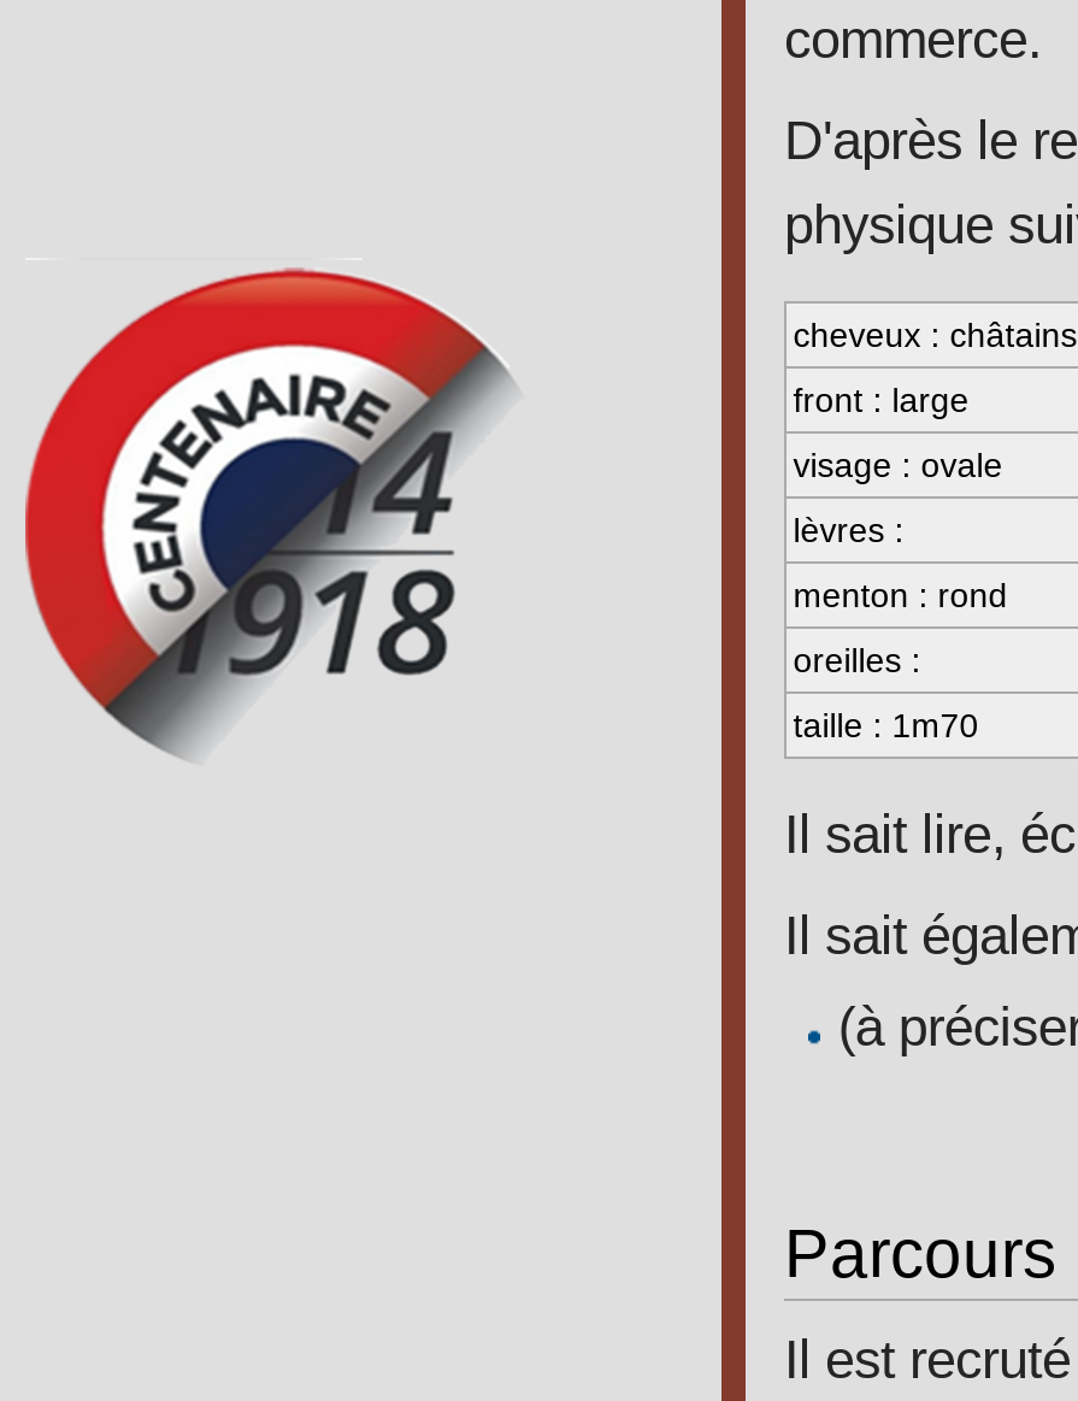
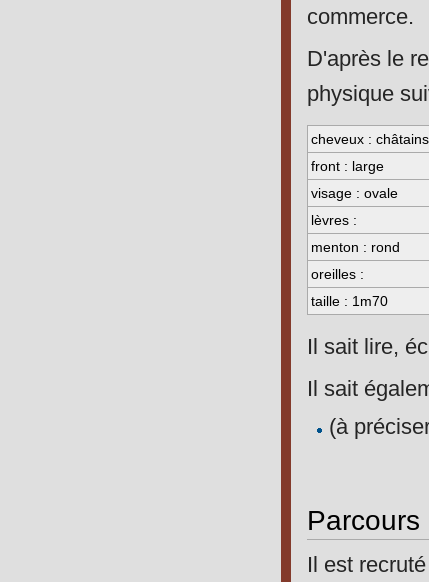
[23,267,514,759] [image] -> none

